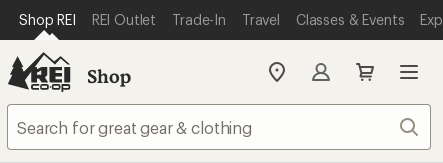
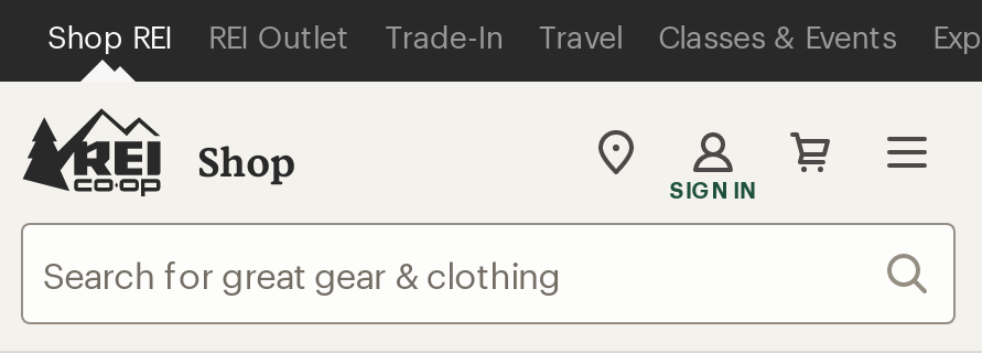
none -> [670,176,757,203] SIGN IN

